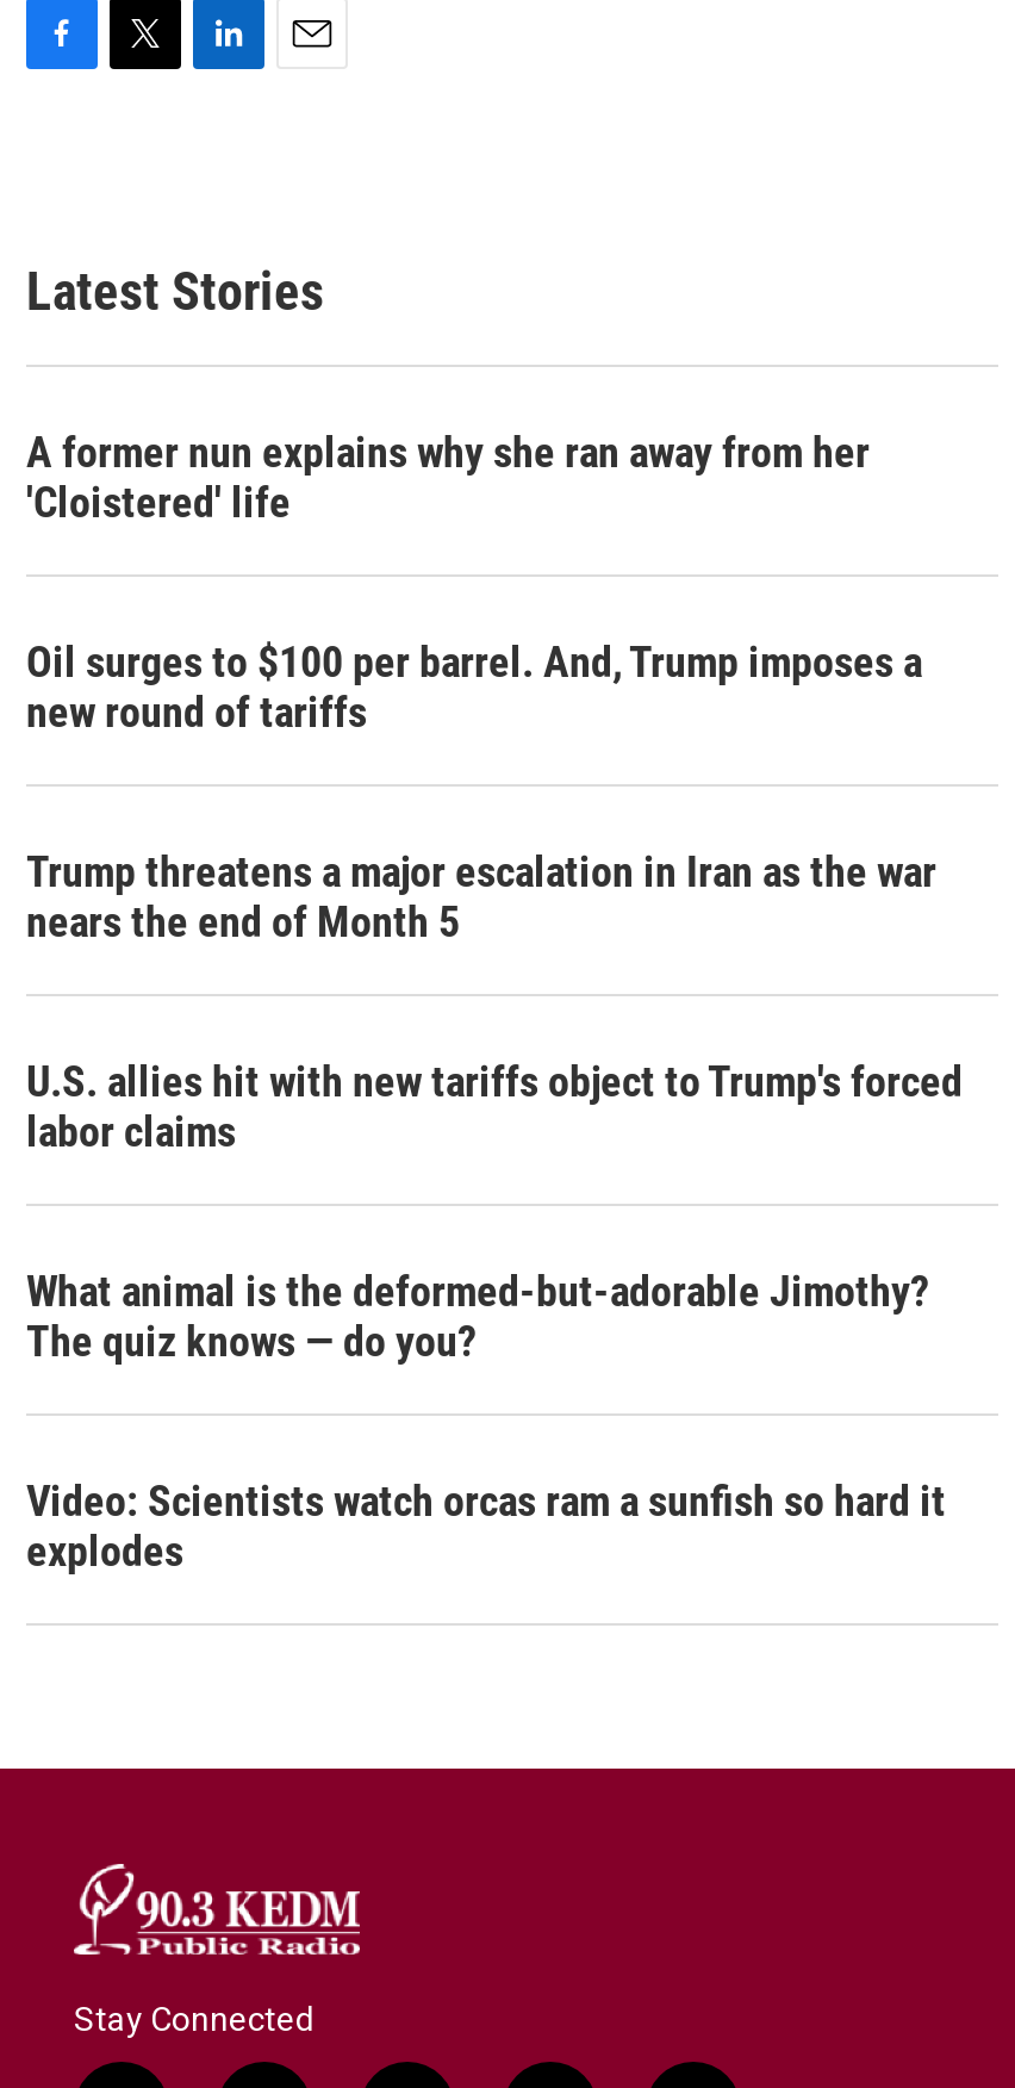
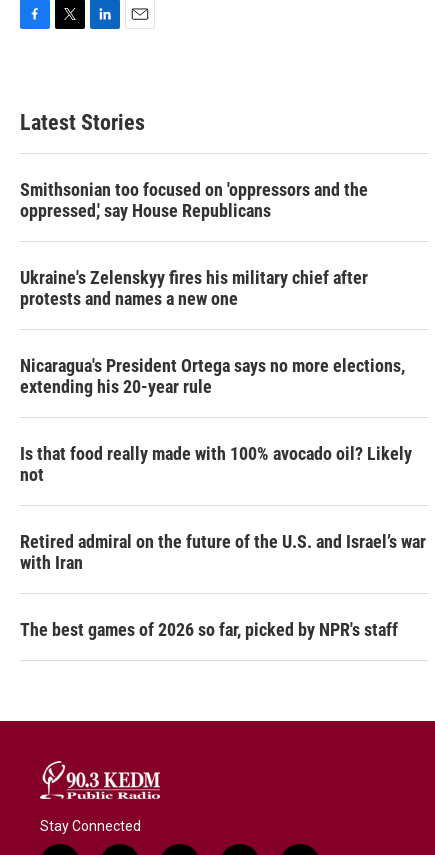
[26,427,870,527] A former nun explains why she ran away from her | 'Cloistered' life -> [20,179,368,221] Smithsonian too focused on 'oppressors and the | oppressed,' say House Republicans
[26,636,922,737] Oil surges to $100 per barrel. And, Trump imposes a | new round of tariffs -> [20,267,368,309] Ukraine's Zelenskyy fires his military chief after | protests and names a new one
[26,846,936,946] Trump threatens a major escalation in Iran as the war | nears the end of Month 5 -> [20,355,405,397] Nicaragua's President Ortega says no more elections, | extending his 20-year rule
[26,1056,963,1156] U.S. allies hit with new tariffs object to Trump's forced | labor claims -> [20,443,412,485] Is that food really made with 100% avocado oil? Likely | not
[26,1266,929,1366] What animal is the deformed-but-adorable Jimothy? | The quiz knows — do you? -> [20,531,426,573] Retired admiral on the future of the U.S. and Israel’s war | with Iran
[26,1475,946,1576] Video: Scientists watch orcas ram a sunfish so hard it | explodes -> [20,619,398,640] The best games of 2026 so far, picked by NPR's staff

